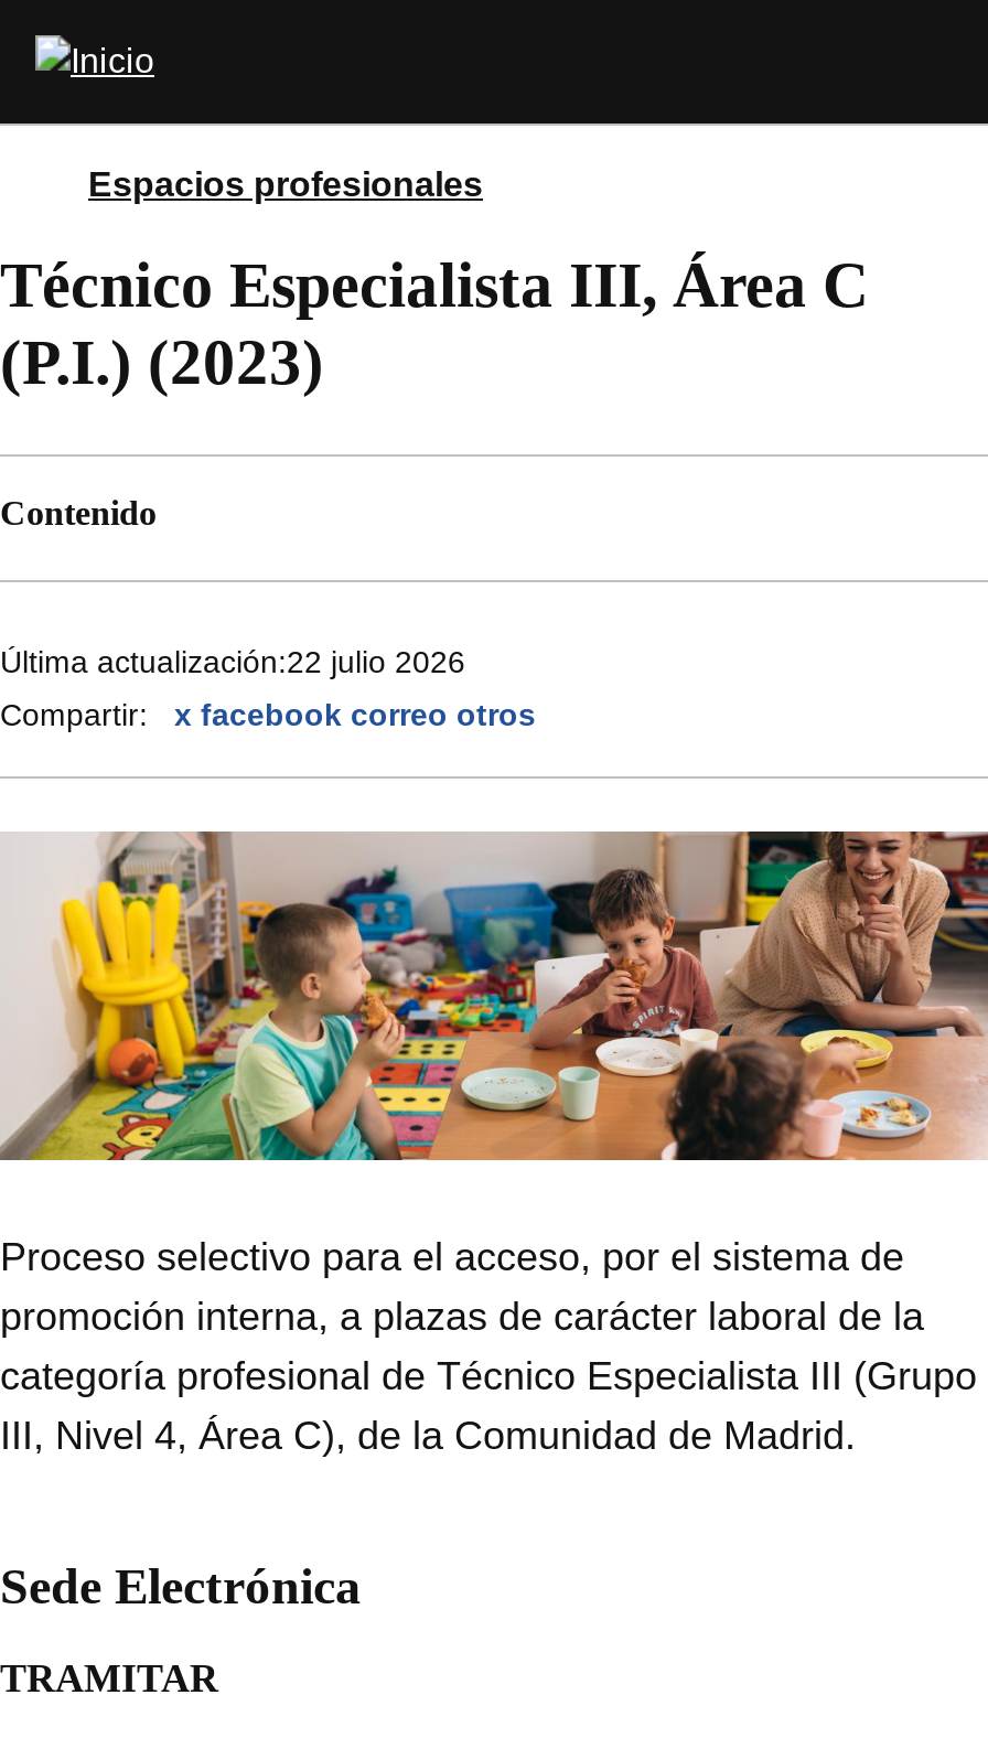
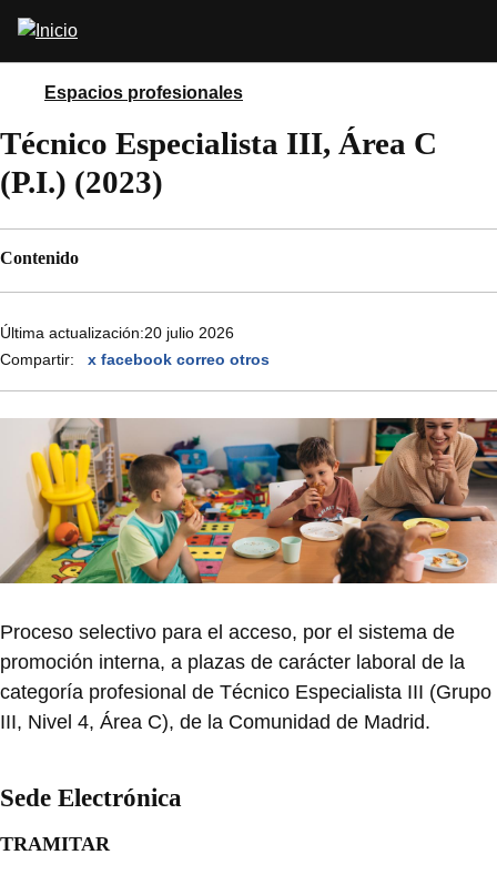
[0,644,465,679] Última actualización:22 julio 2026 -> [0,324,234,342] Última actualización:20 julio 2026

